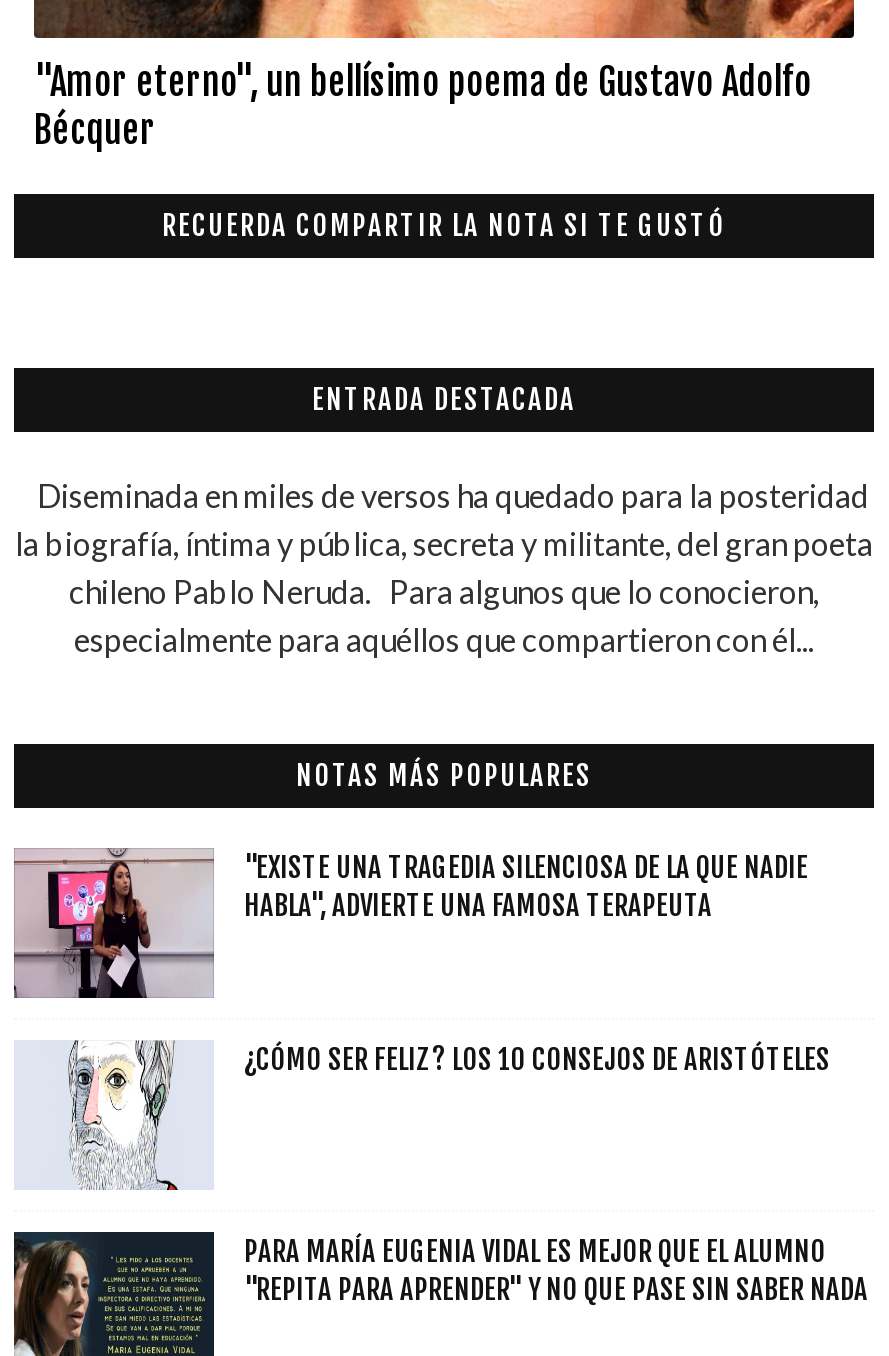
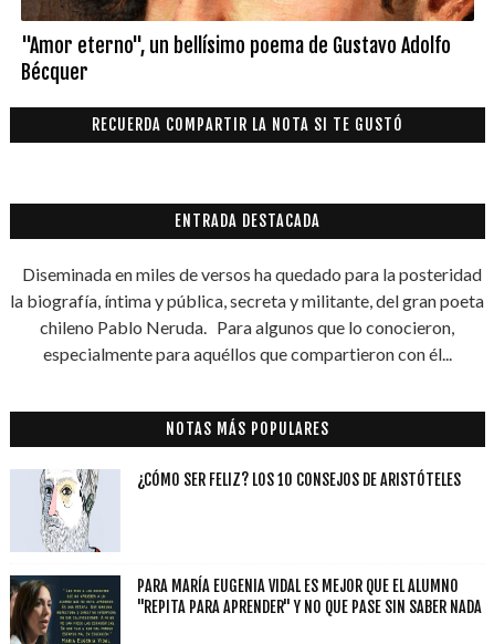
[12,846,808,998] [image] | "EXISTE UNA TRAGEDIA SILENCIOSA DE LA QUE NADIE | HABLA", ADVIERTE UNA FAMOSA TERAPEUTA -> none

